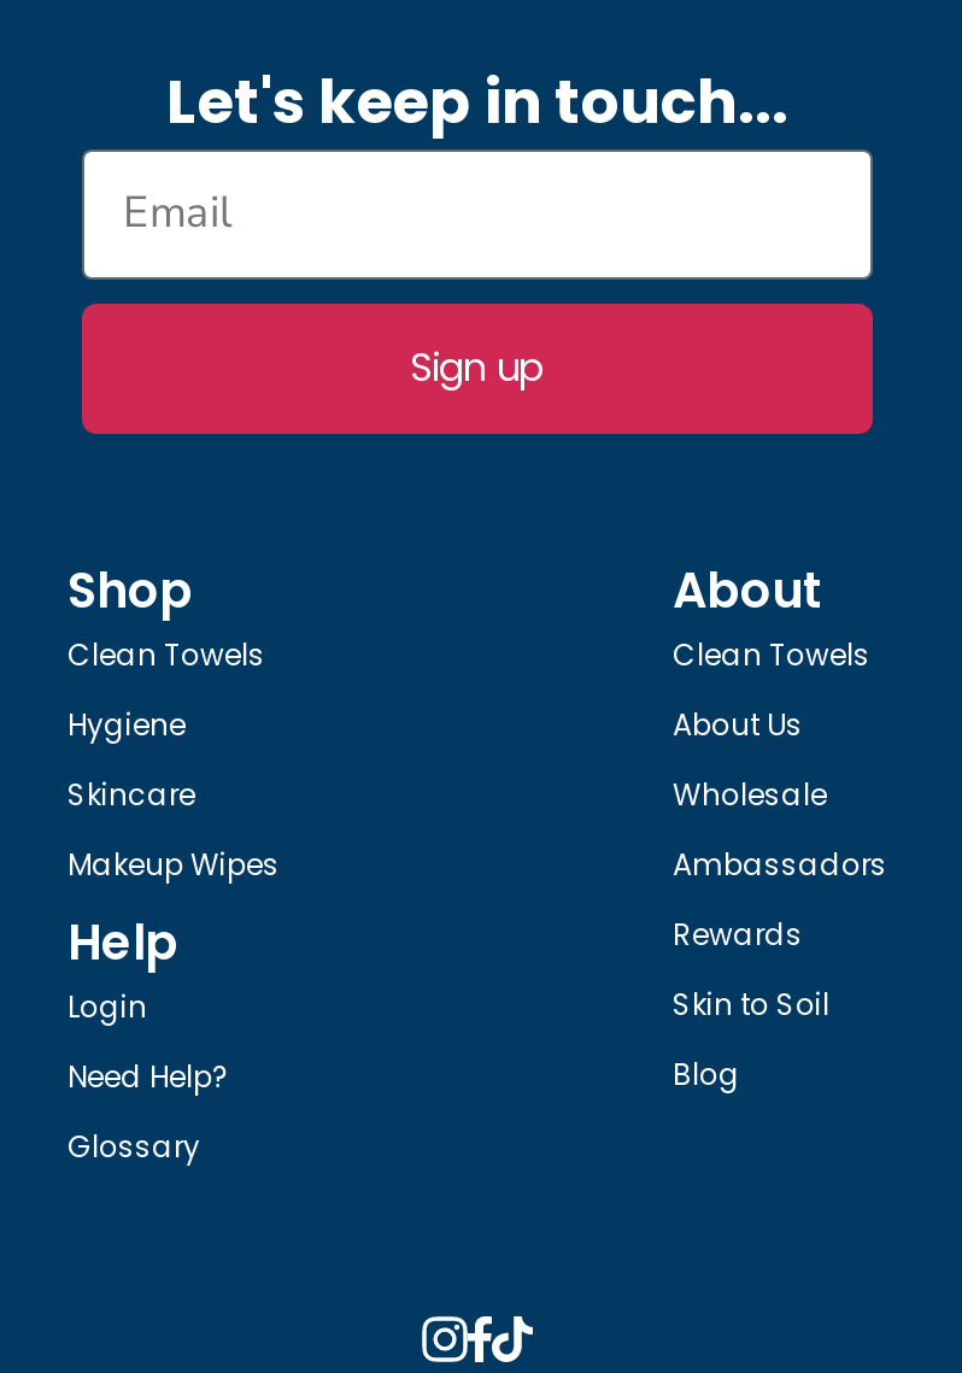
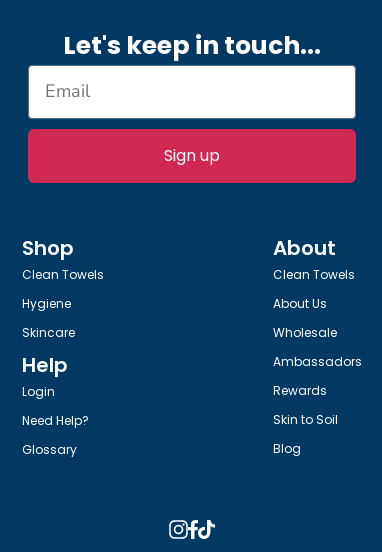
[68,845,280,886] Makeup Wipes -> none

